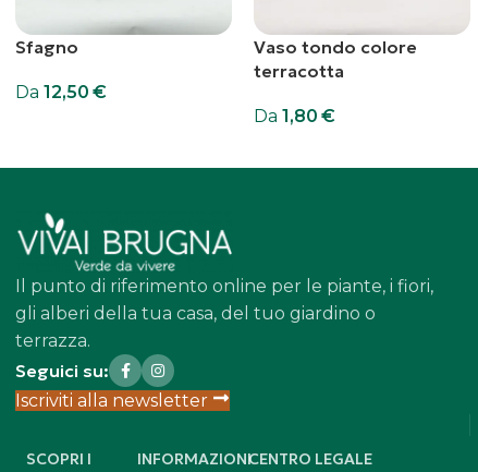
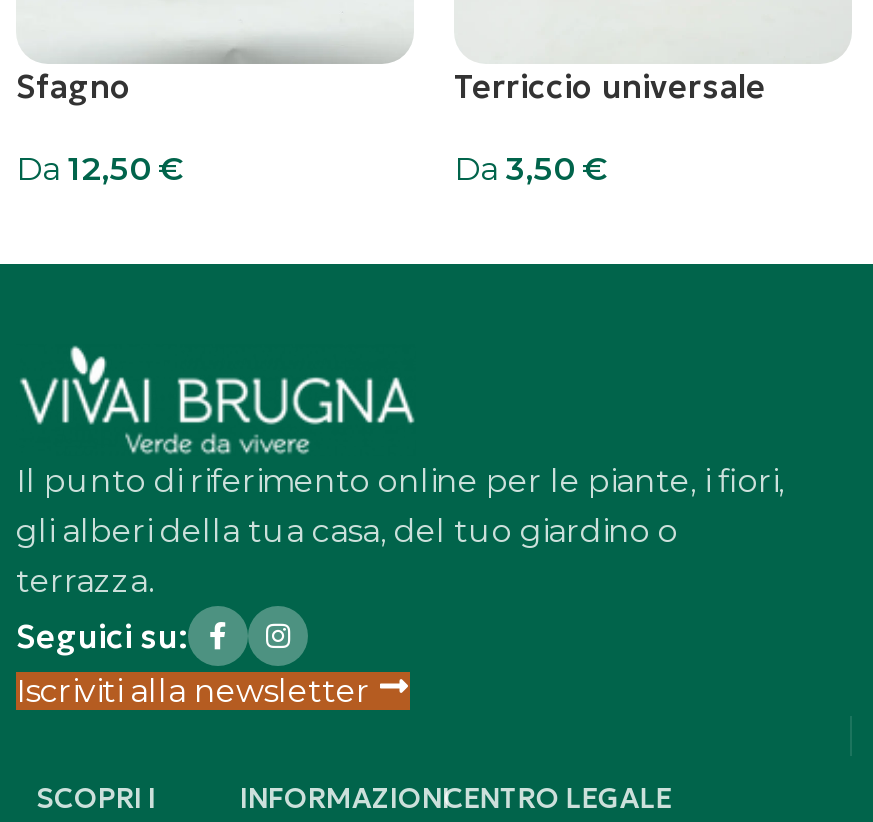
[254,36,417,82] Vaso tondo colore | terracotta -> [454,67,766,107] Terriccio universale
[254,106,335,127] Da 1,80 € -> [454,151,608,189] Da 3,50 €

